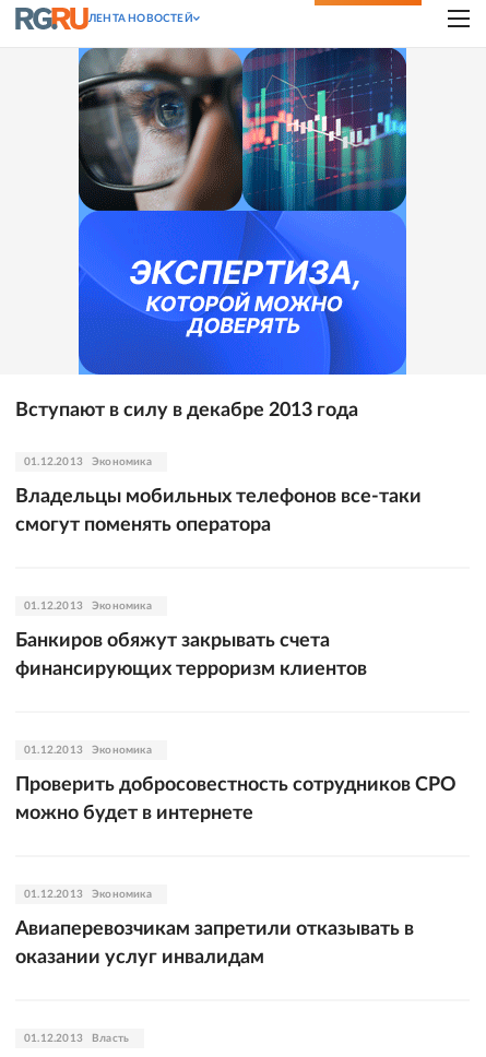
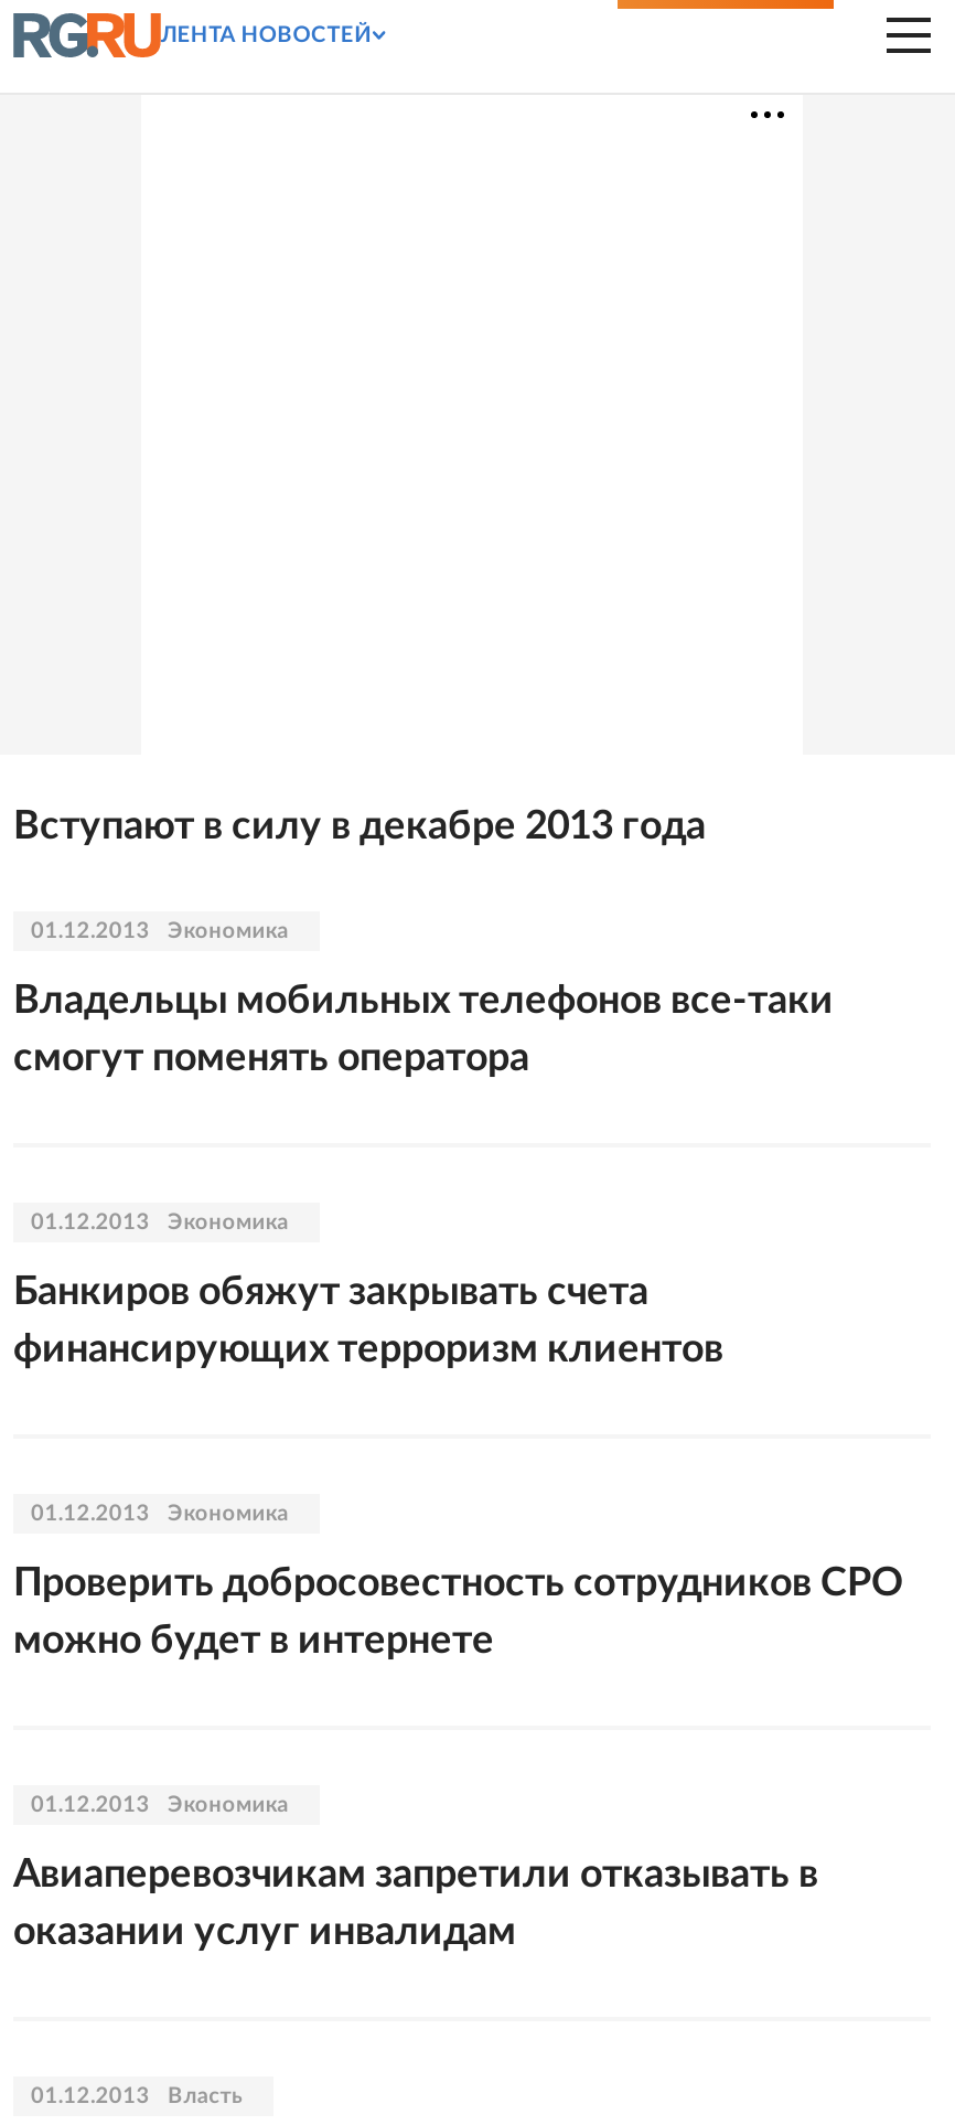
[78,47,407,376] [image] -> none

